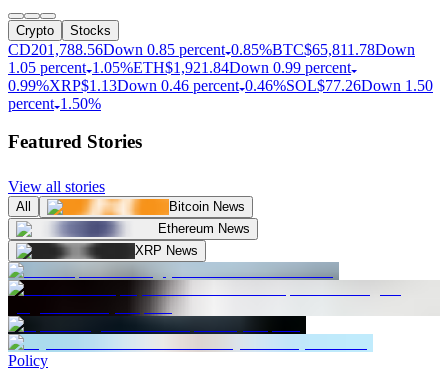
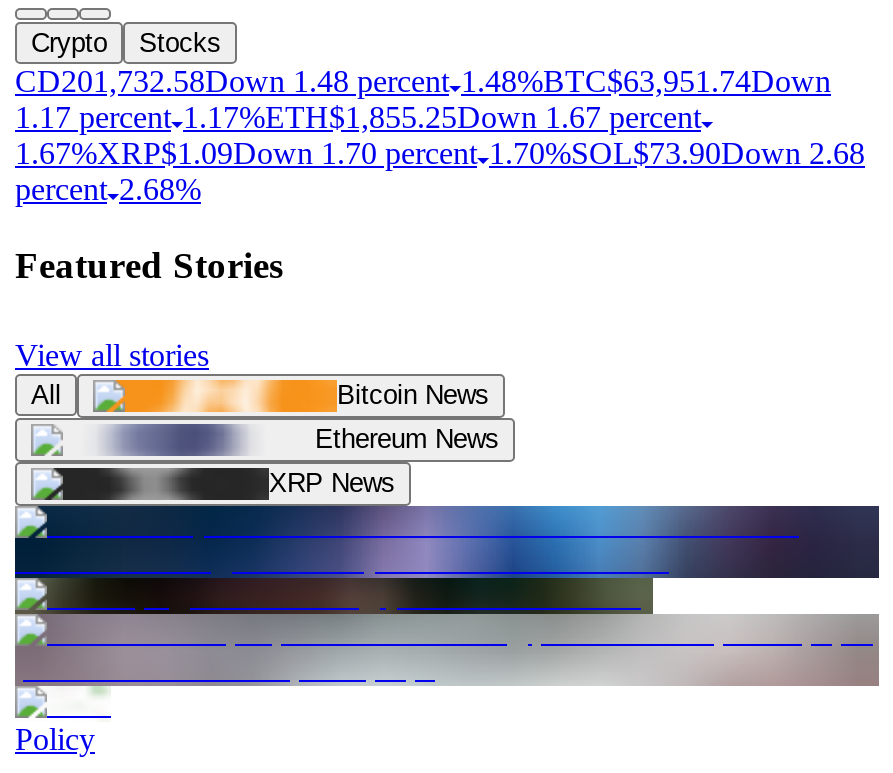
[8,41,415,58] CD201,788.56Down 0.85 percent 0.85%BTC$65,811.78Down -> [15,63,831,97] CD201,732.58Down 1.48 percent 1.48%BTC$63,951.74Down
[8,59,351,76] 1.05 percent 1.05%ETH$1,921.84Down 0.99 percent -> [15,99,701,133] 1.17 percent 1.17%ETH$1,855.25Down 1.67 percent
[8,77,433,94] 0.99%XRP$1.13Down 0.46 percent 0.46%SOL $77.26Down 1.50 -> [15,135,865,169] 1.67%XRP$1.09Down 1.70 percent 1.70%SOL $73.90Down 2.68
[8,95,101,112] percent 1.50% -> [15,171,201,205] percent 2.68%
[7,262,440,352] [image] -> [15,504,881,720] [image]

